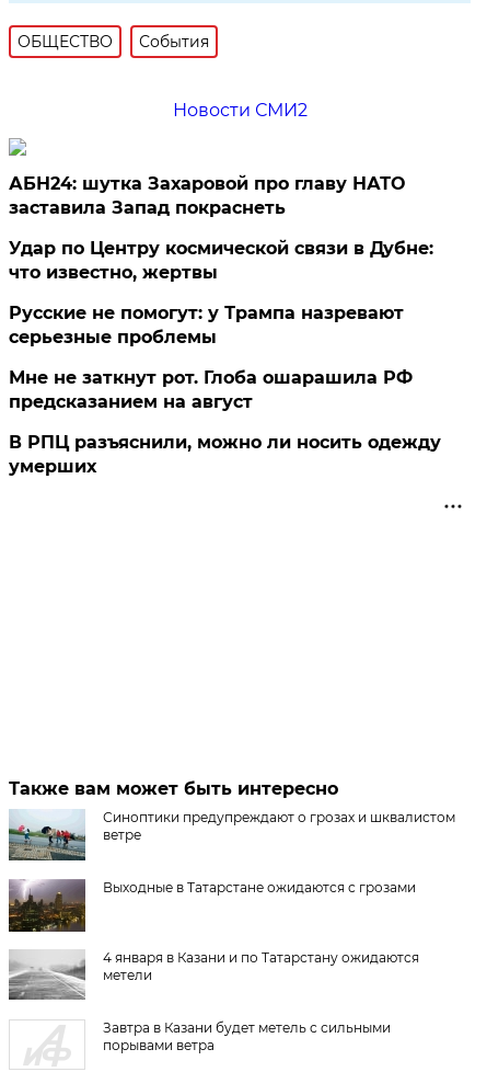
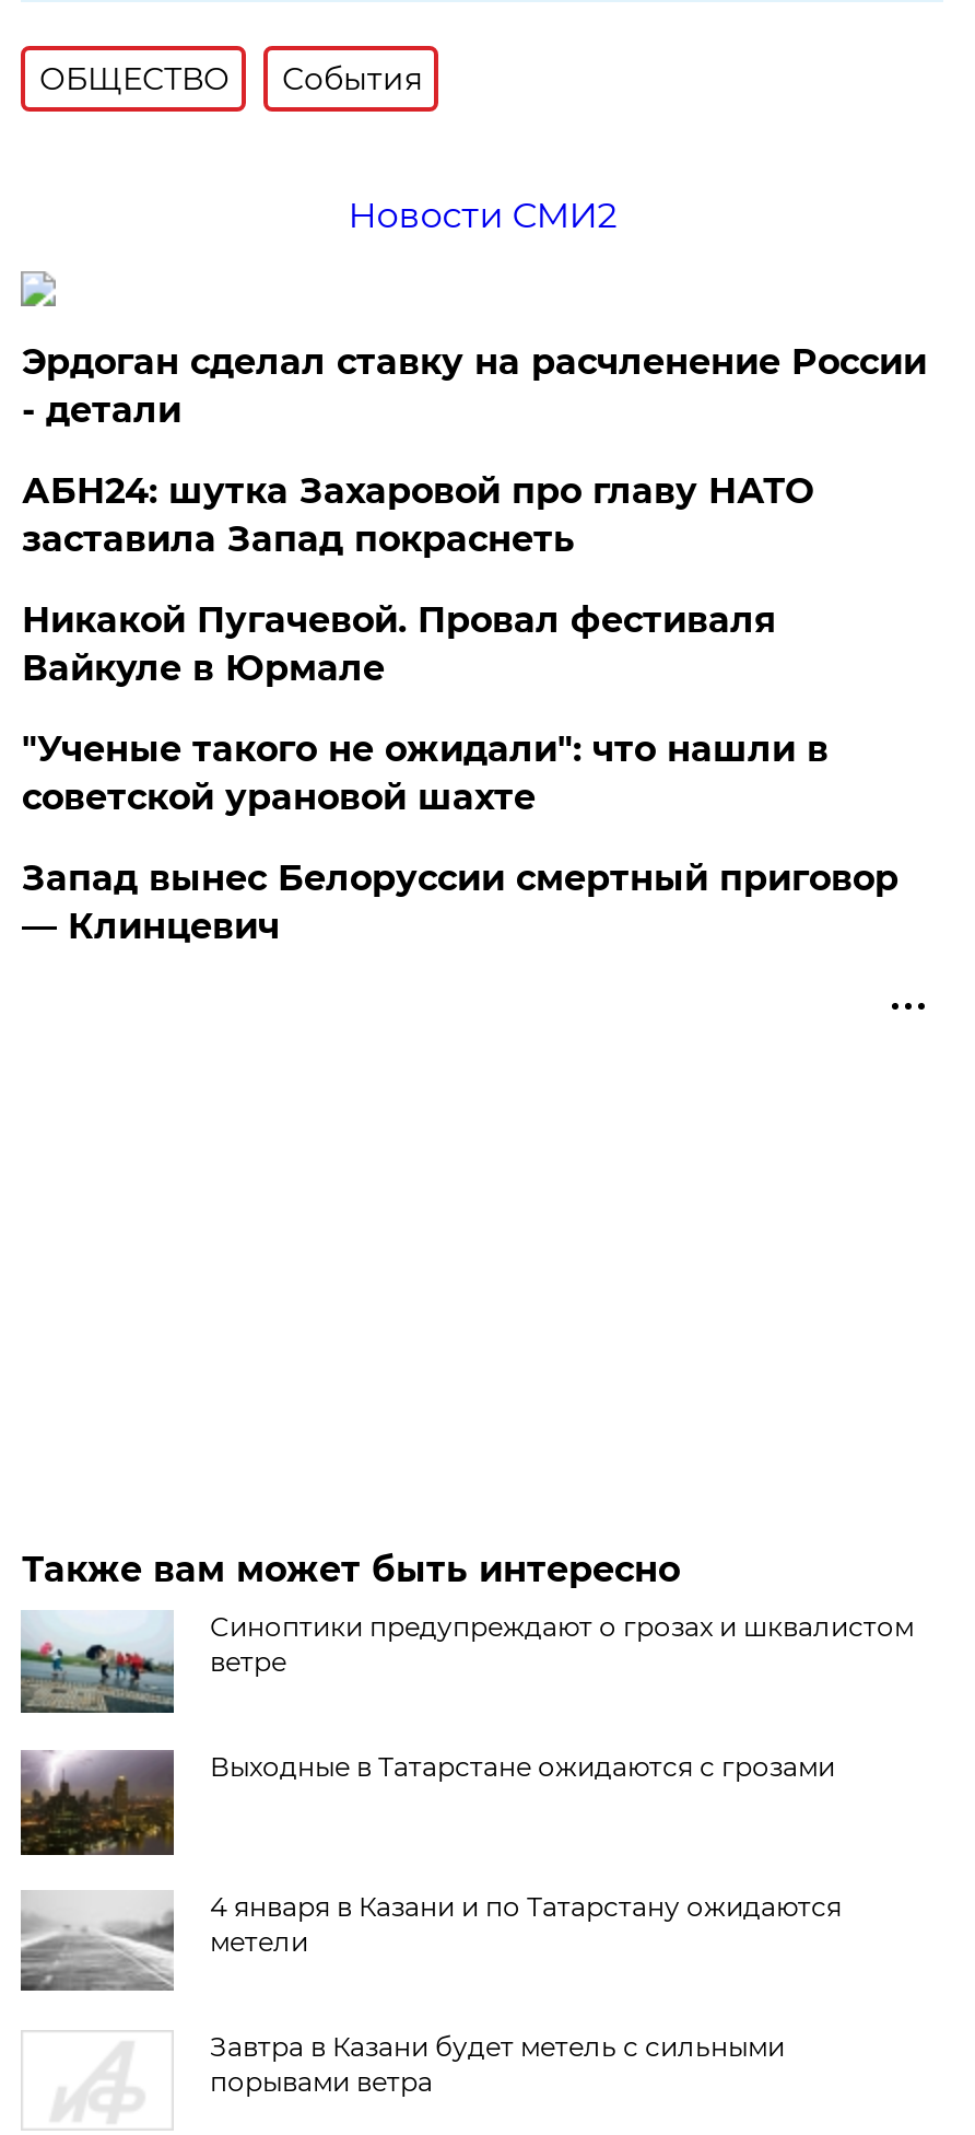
none -> [22,341,927,431] Эрдоган сделал ставку на расчленение России | - детали
moved [9,173,405,218] -> [22,470,813,560]: АБН24: шутка Захаровой про главу НАТО | заставила Запад покраснеть
[9,238,441,477] Удар по Центру космической связи в Дубне: | что известно, жертвы | Русские не помогут: у Трампа назревают | серьезные проблемы | Мне не заткнут рот. Глоба ошарашила РФ | предсказанием на август | В РПЦ разъяснили, можно ли носить одежду | умерших -> [22,599,898,947] Никакой Пугачевой. Провал фестиваля | Вайкуле в Юрмале | "Ученые такого не ожидали": что нашли в | советской урановой шахте | Запад вынес Белоруссии смертный приговор | — Клинцевич

